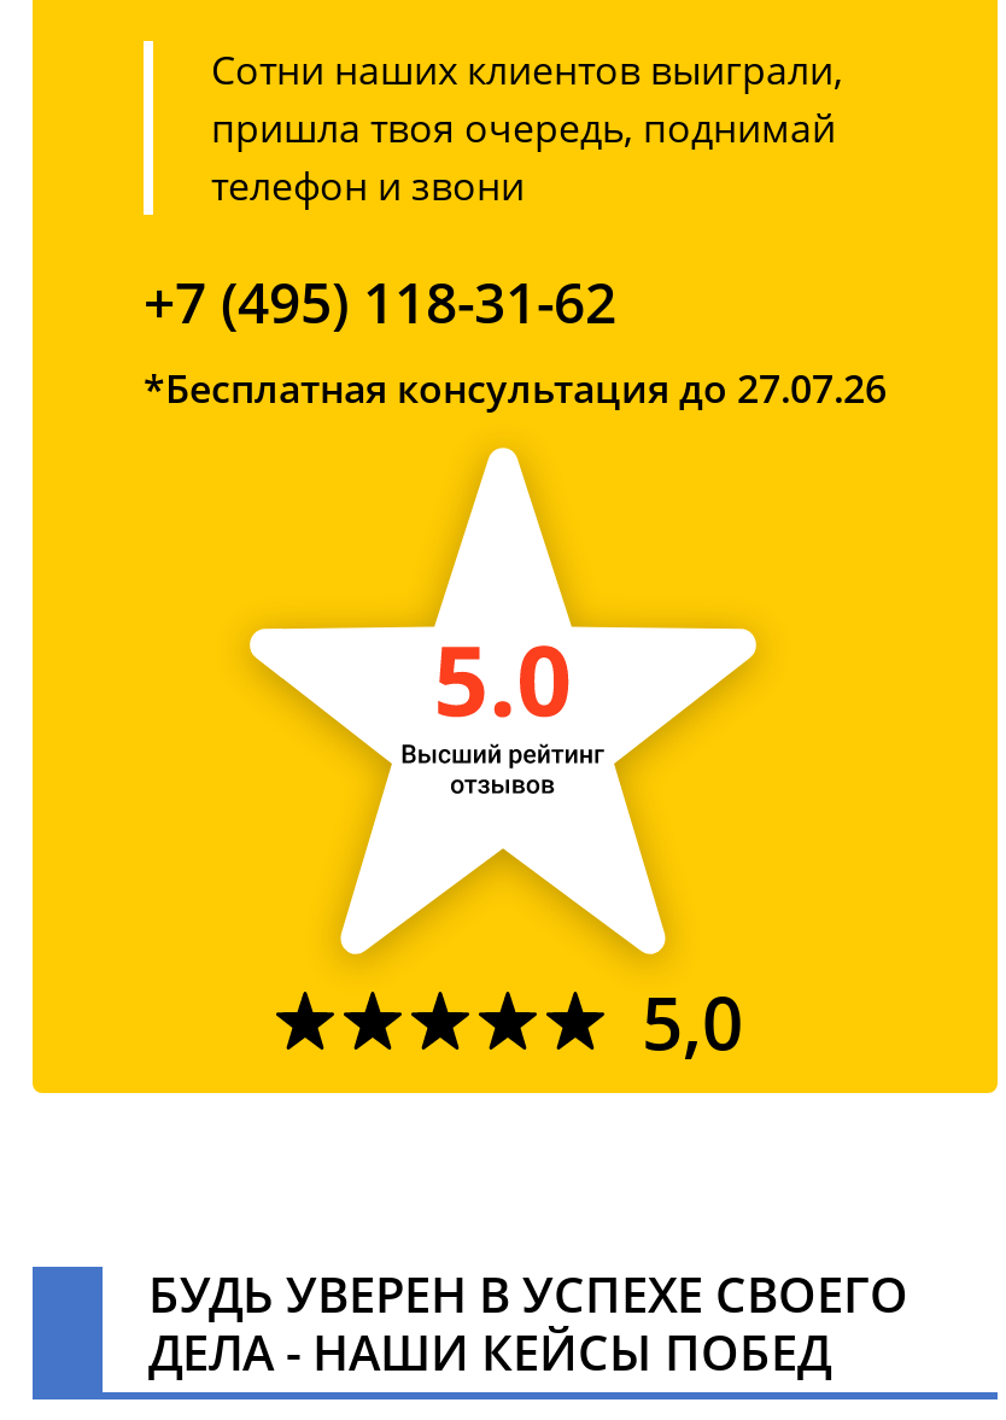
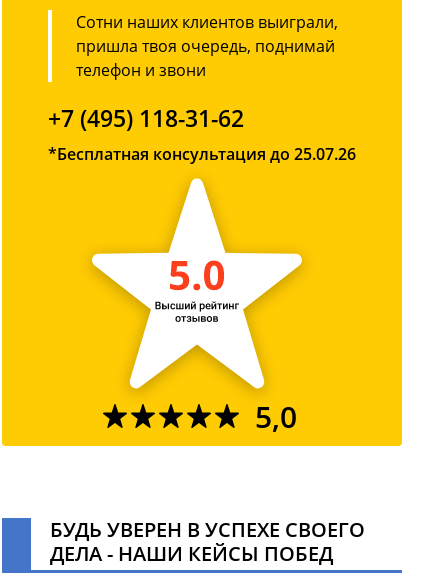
[144,362,887,415] *Бесплатная консультация до 27.07.26 -> [48,143,356,165] *Бесплатная консультация до 25.07.26

